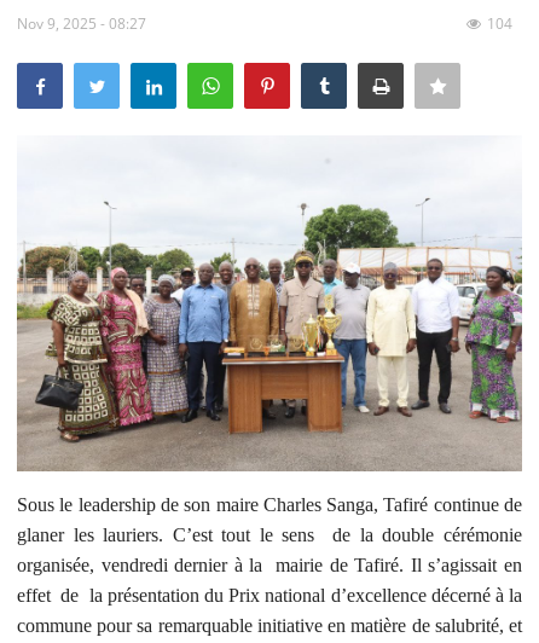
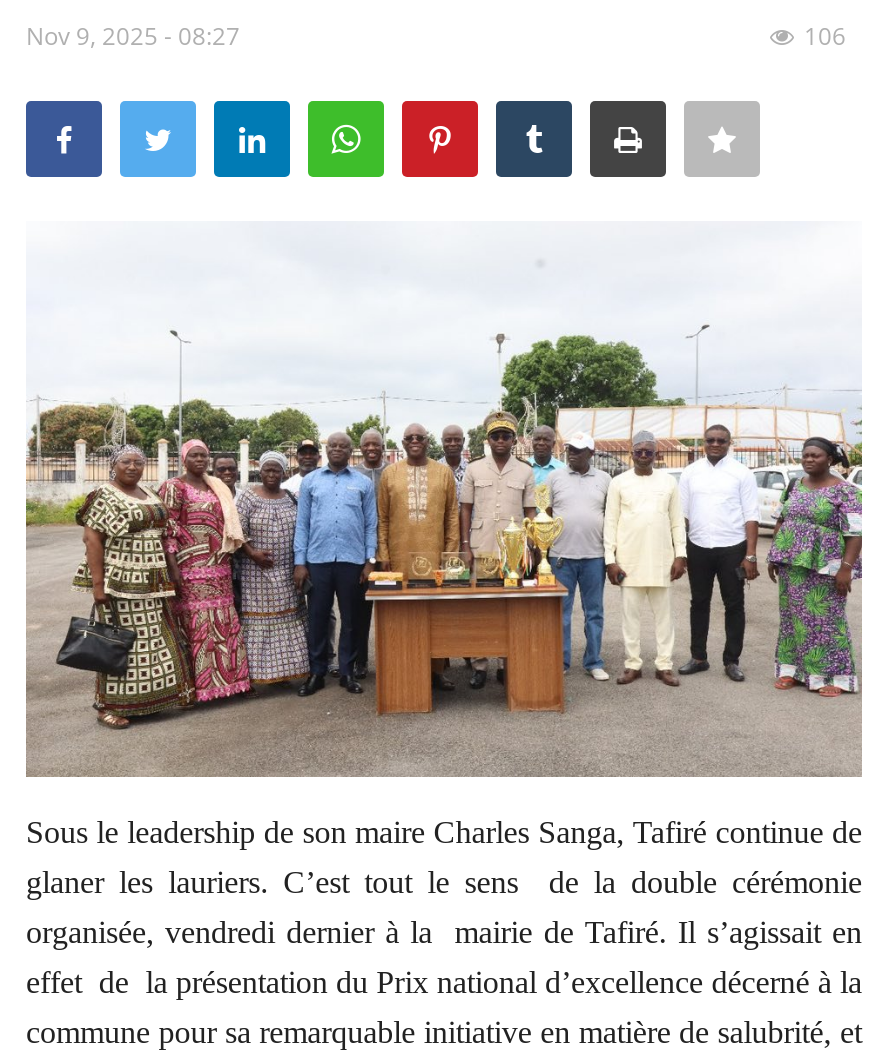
[487,13,512,34] 104 -> [804,19,846,53] 106

